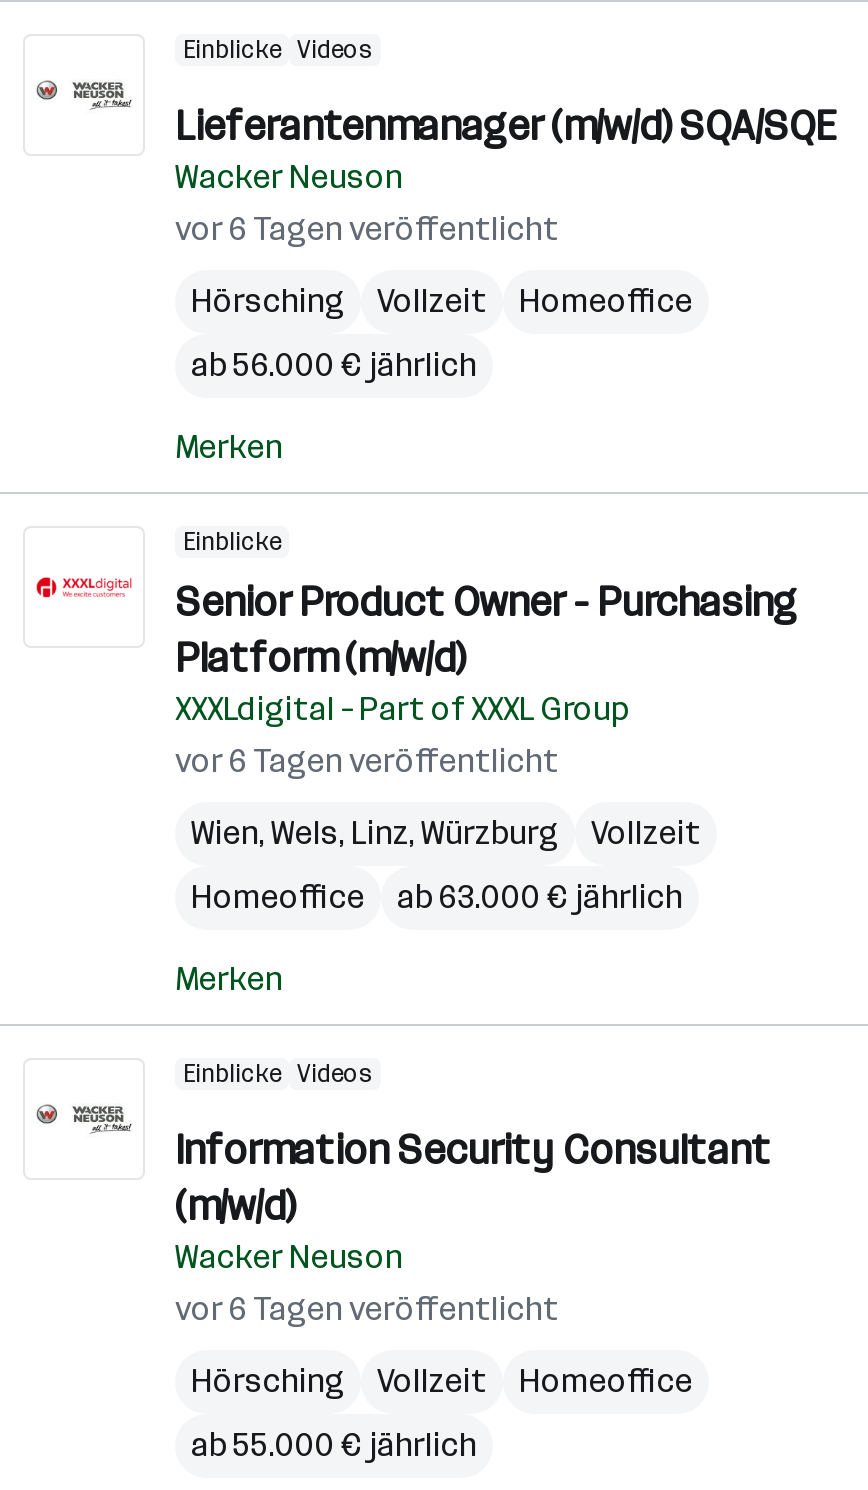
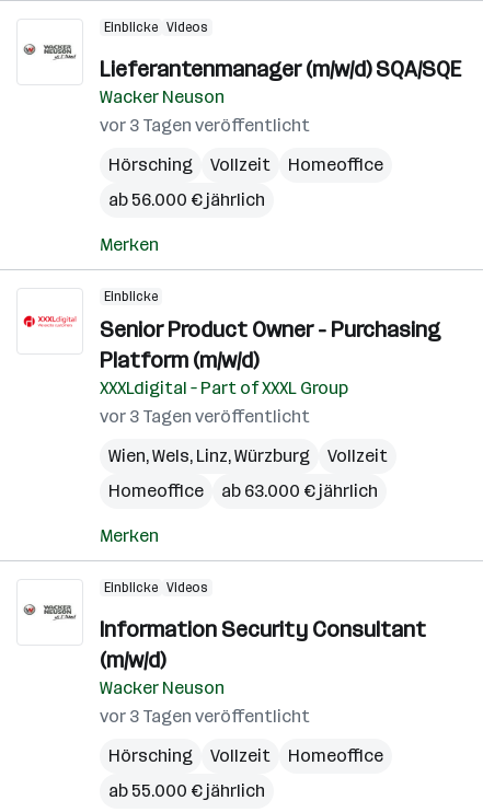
[175,210,559,248] vor 6 Tagen veröffentlicht -> [100,115,310,136] vor 3 Tagen veröffentlicht
[175,742,559,780] vor 6 Tagen veröffentlicht -> [100,406,310,427] vor 3 Tagen veröffentlicht
[175,1290,559,1328] vor 6 Tagen veröffentlicht -> [100,706,310,727] vor 3 Tagen veröffentlicht

